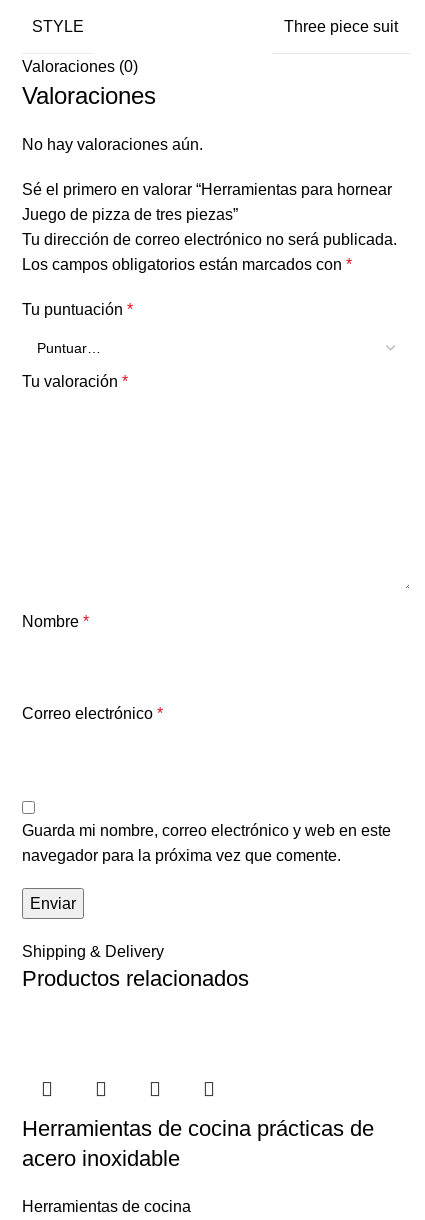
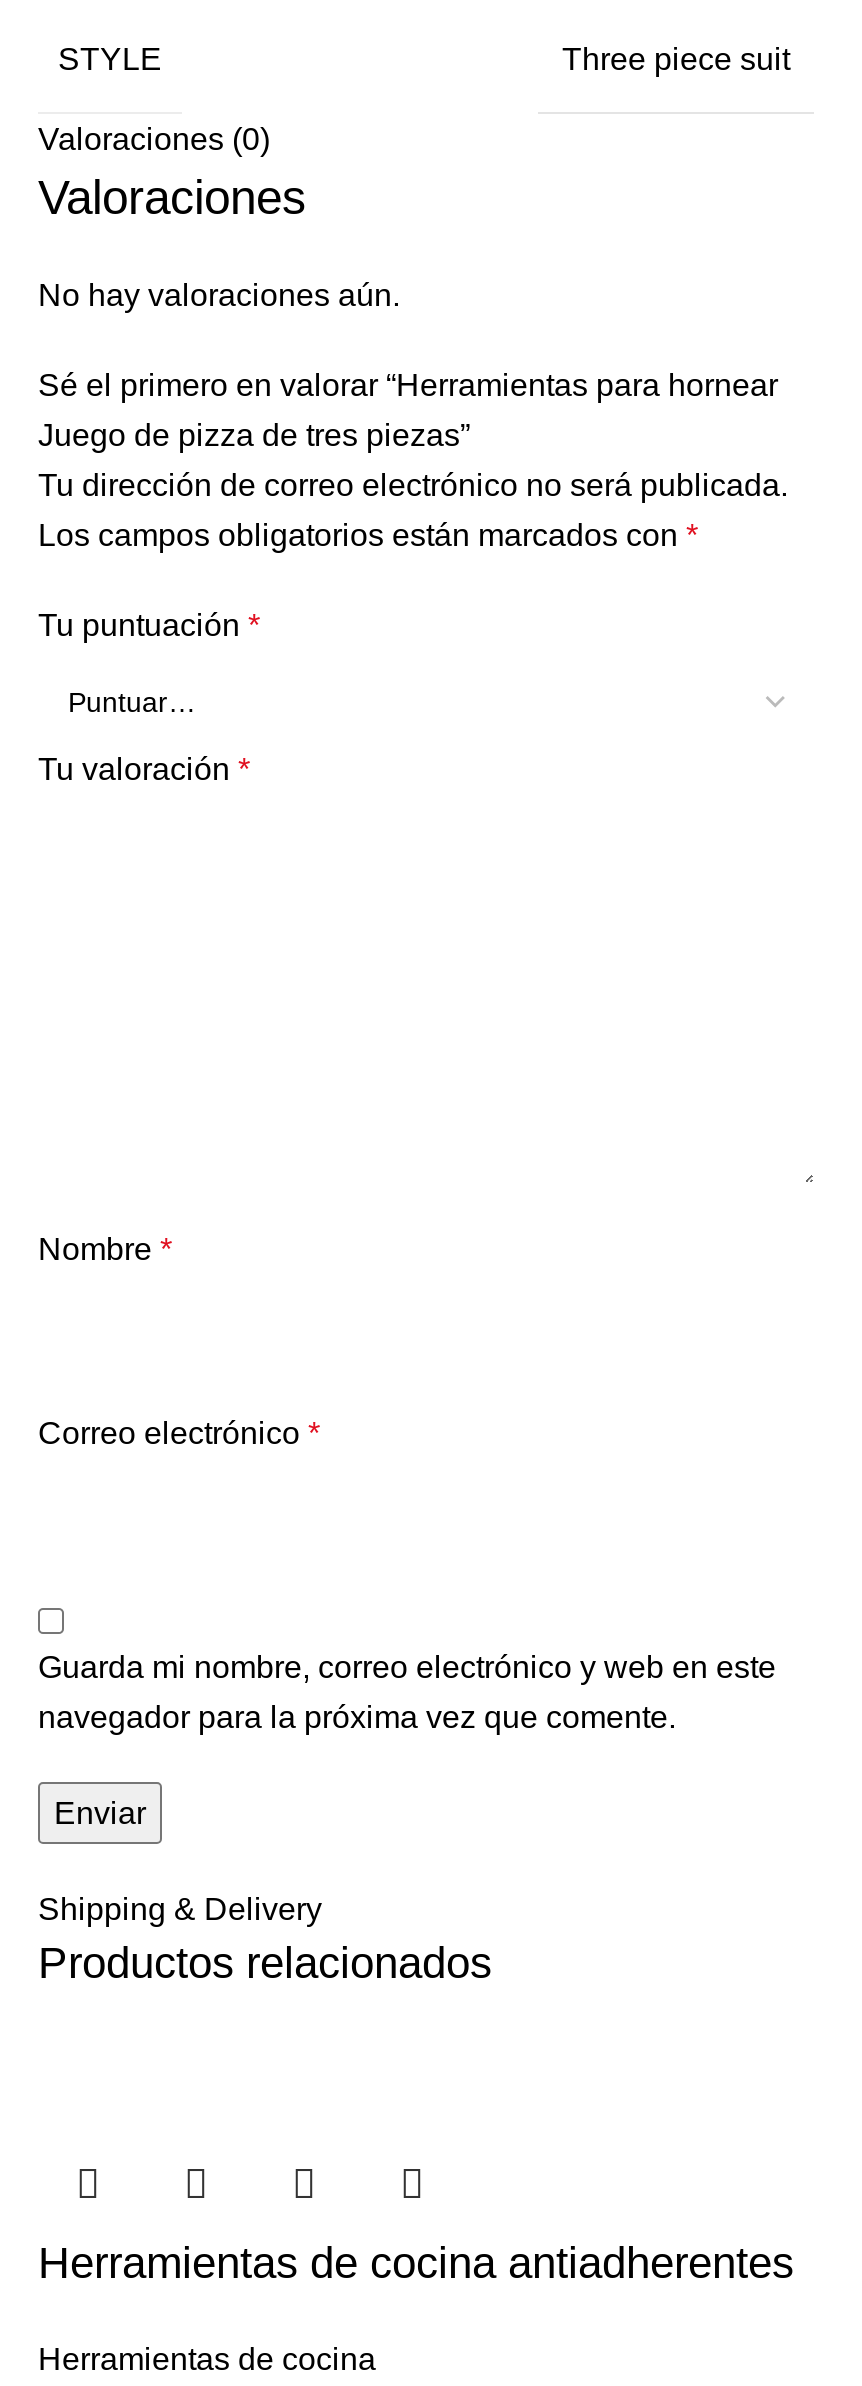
[22,1116,374,1171] Herramientas de cocina prácticas de | acero inoxidable -> [38,2239,794,2289] Herramientas de cocina antiadherentes

